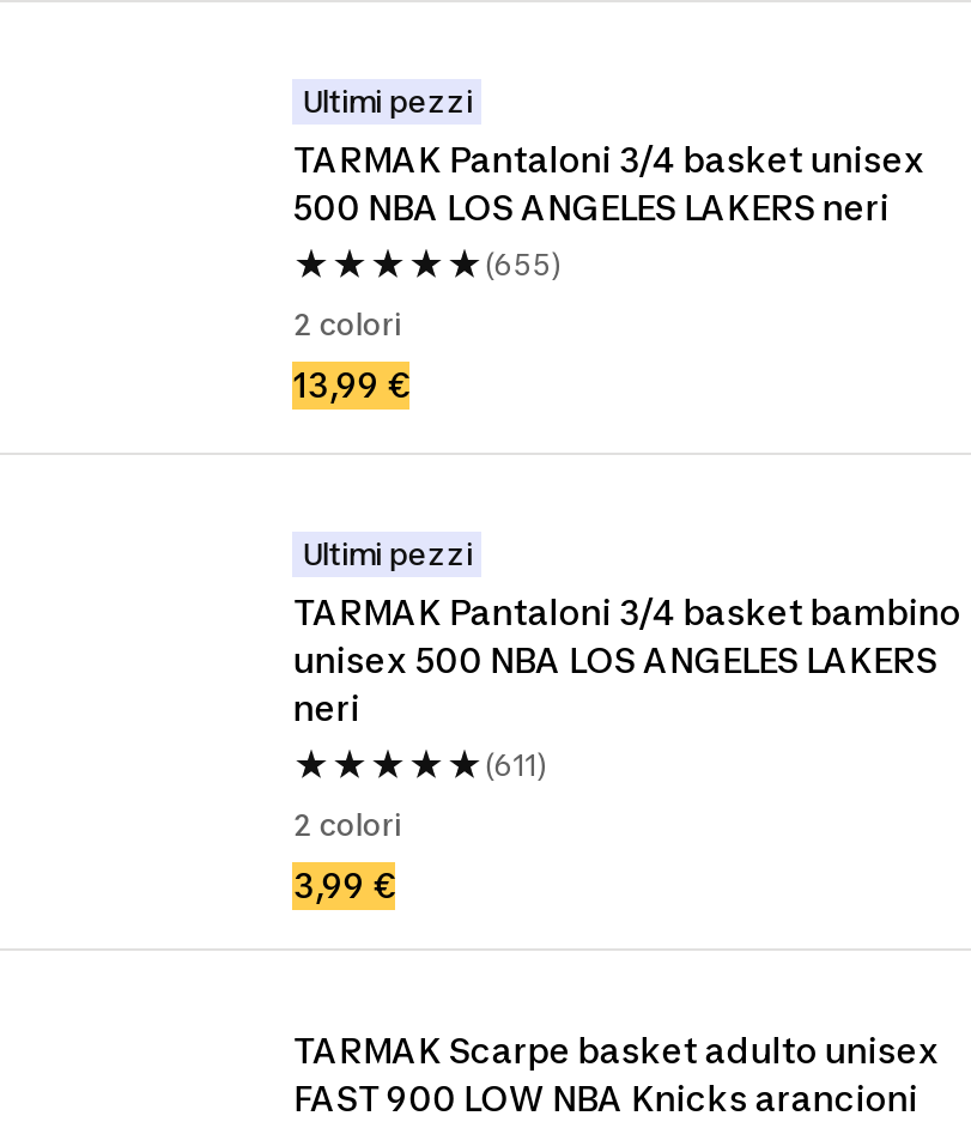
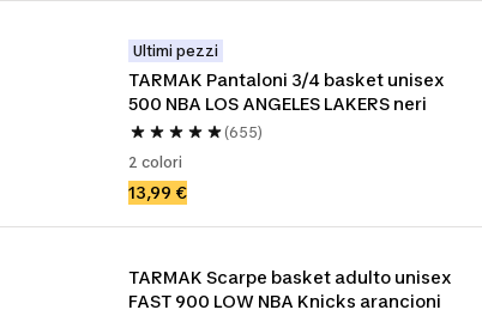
[293,536,961,905] Ultimi pezzi | TARMAK Pantaloni 3/4 basket bambino | unisex 500 NBA LOS ANGELES LAKERS | neri | (611) | 2 colori | 3,99 € -> none

